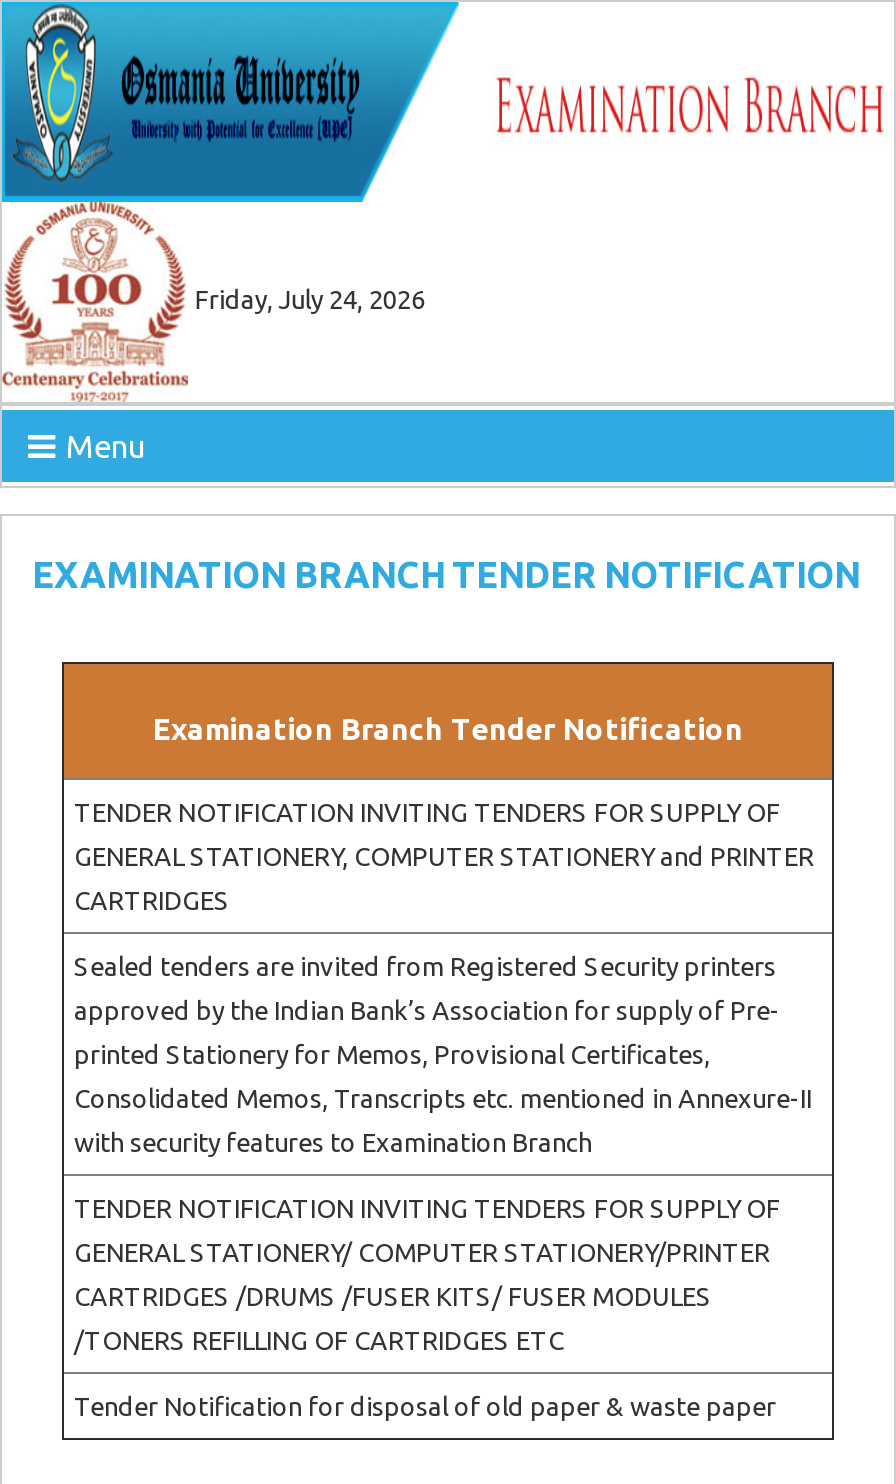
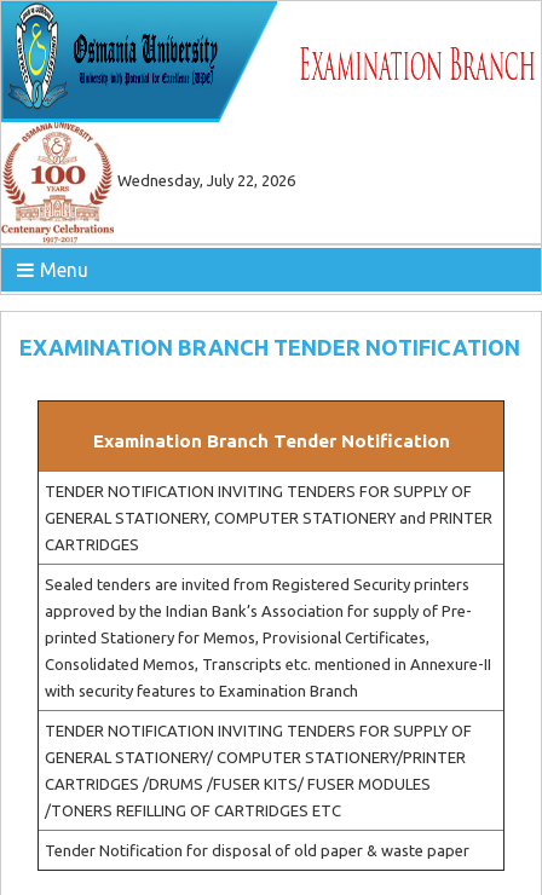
[195,285,425,313] Friday, July 24, 2026 -> [118,172,296,189] Wednesday, July 22, 2026

